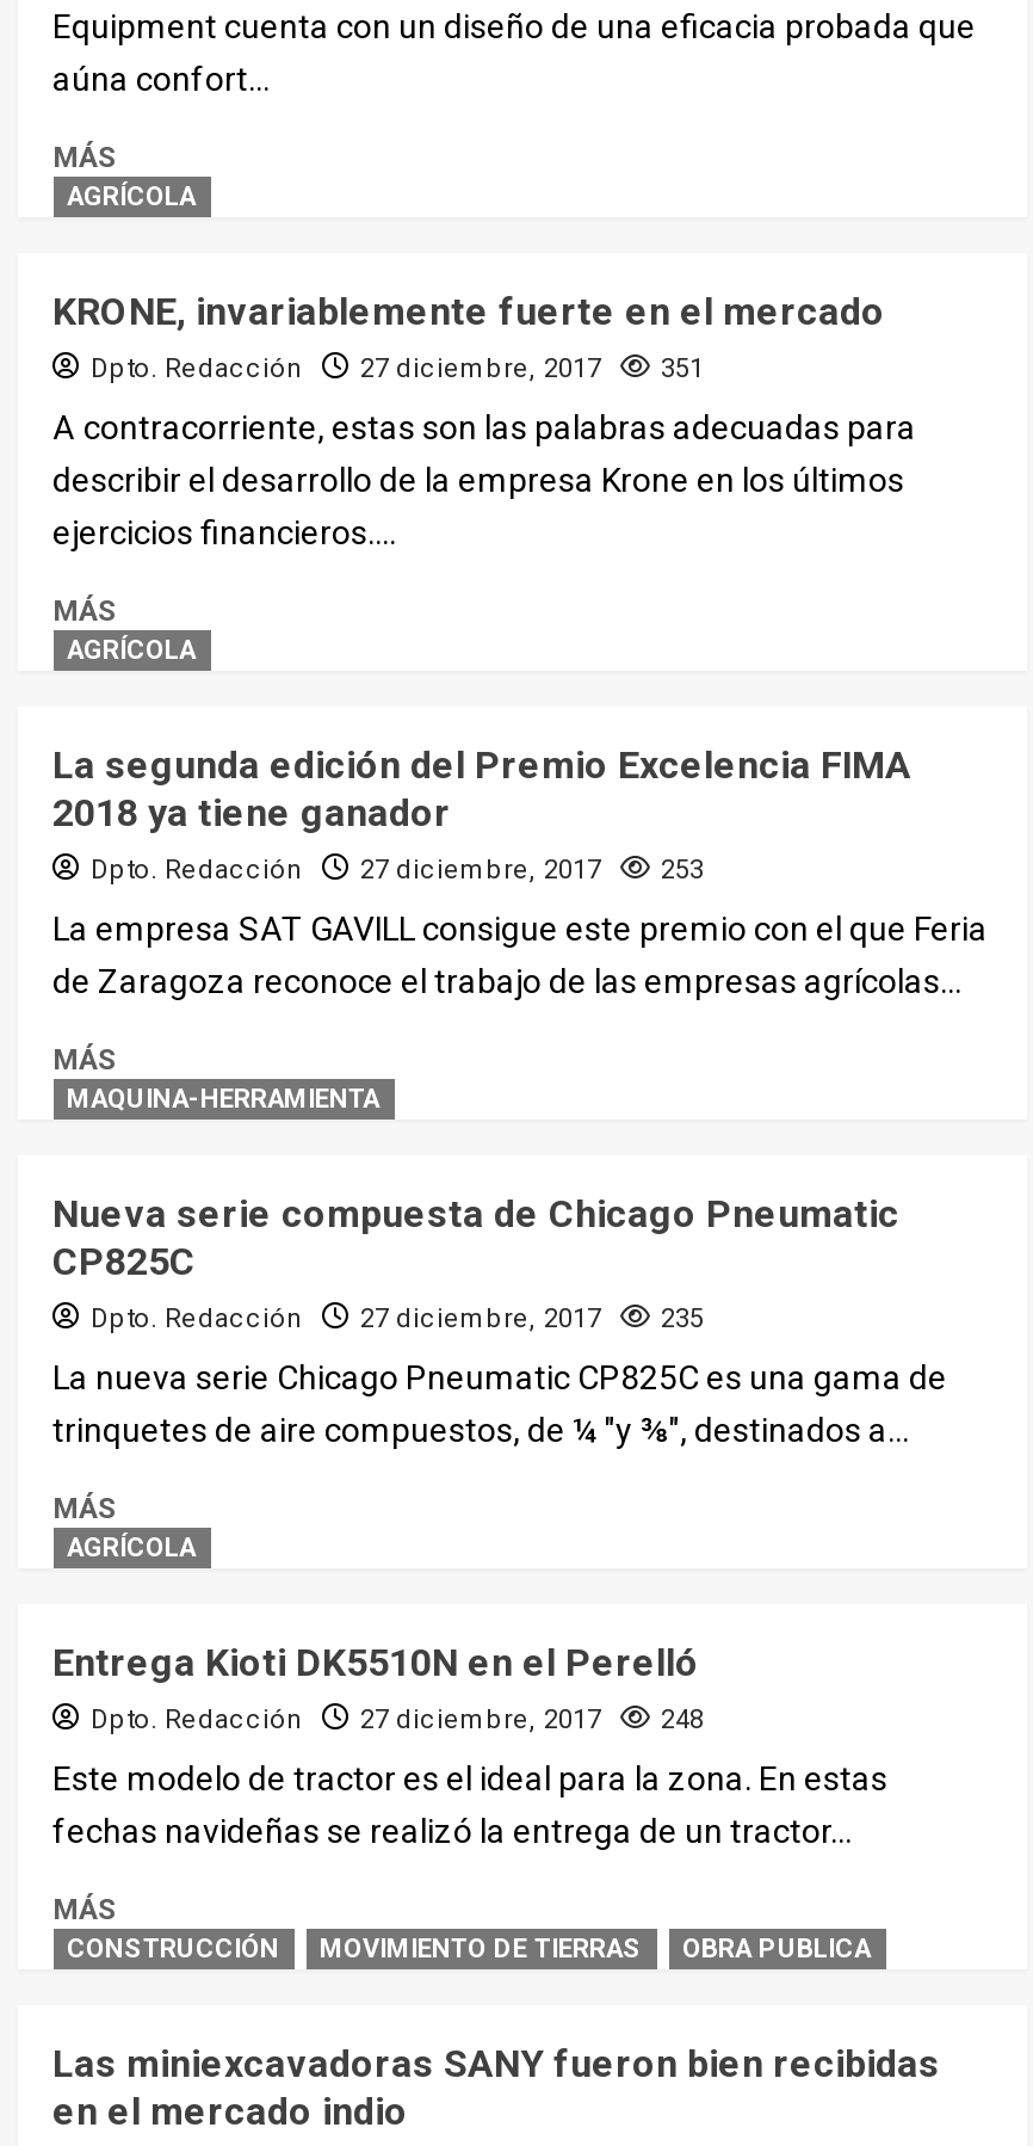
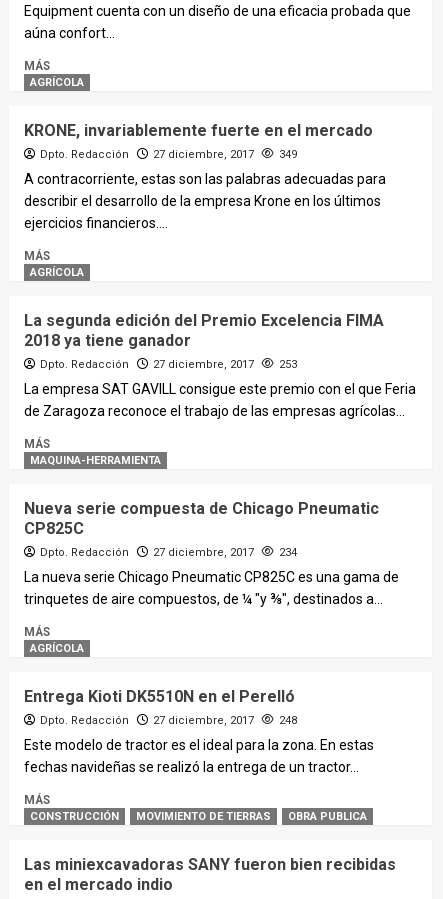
[91,354,704,385] Dpto. Redacción 27 diciembre, 2017 351 -> [39,148,296,161] Dpto. Redacción 27 diciembre, 2017 349
[91,1304,704,1335] Dpto. Redacción 27 diciembre, 2017 235 -> [39,546,296,559] Dpto. Redacción 27 diciembre, 2017 234

